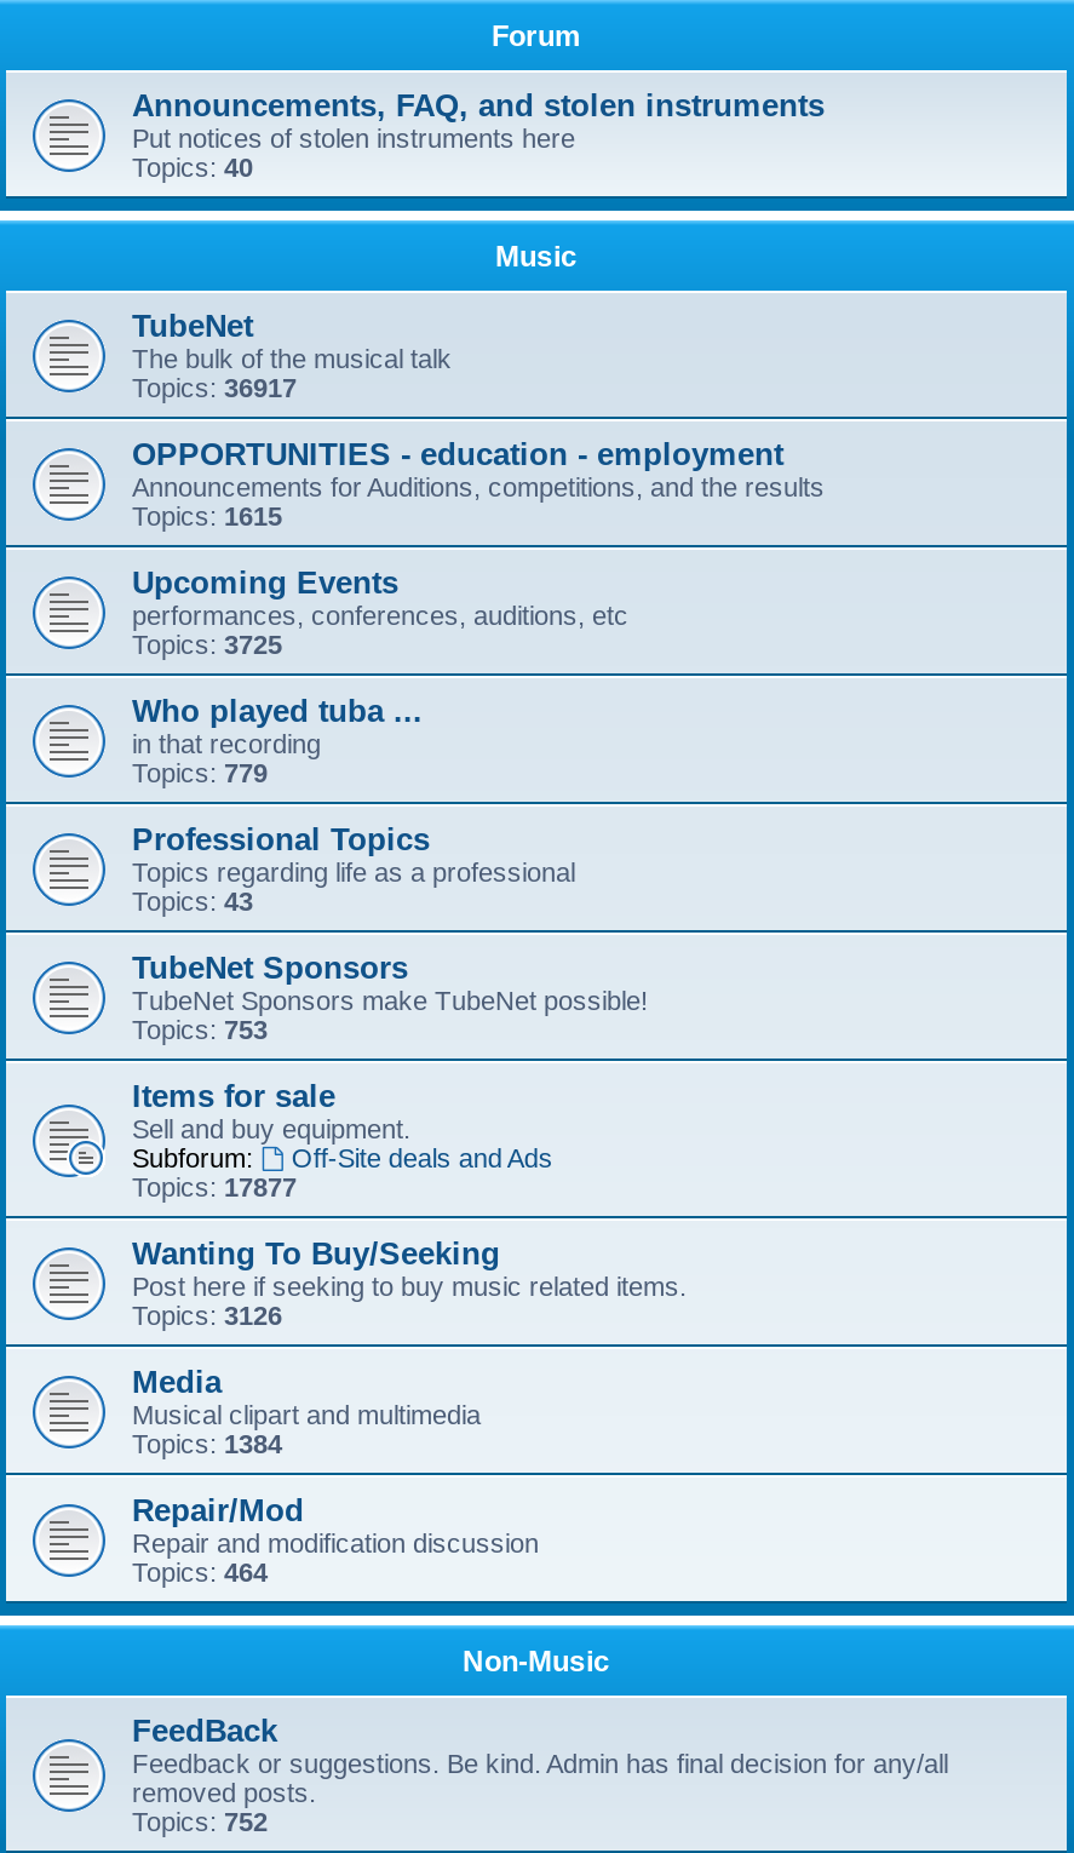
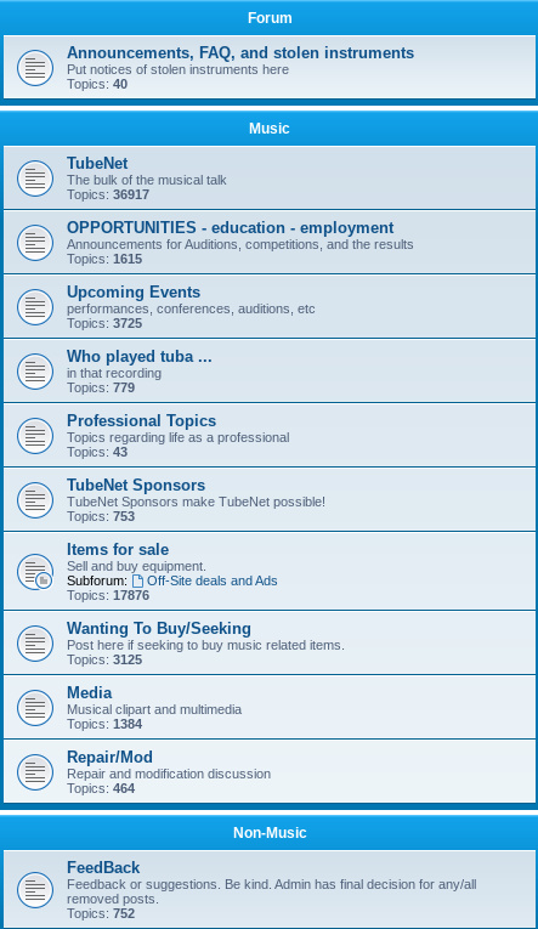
[132,1172,297,1201] Topics: 17877 -> [67,588,149,602] Topics: 17876
[132,1301,282,1330] Topics: 3126 -> [67,652,142,667] Topics: 3125

